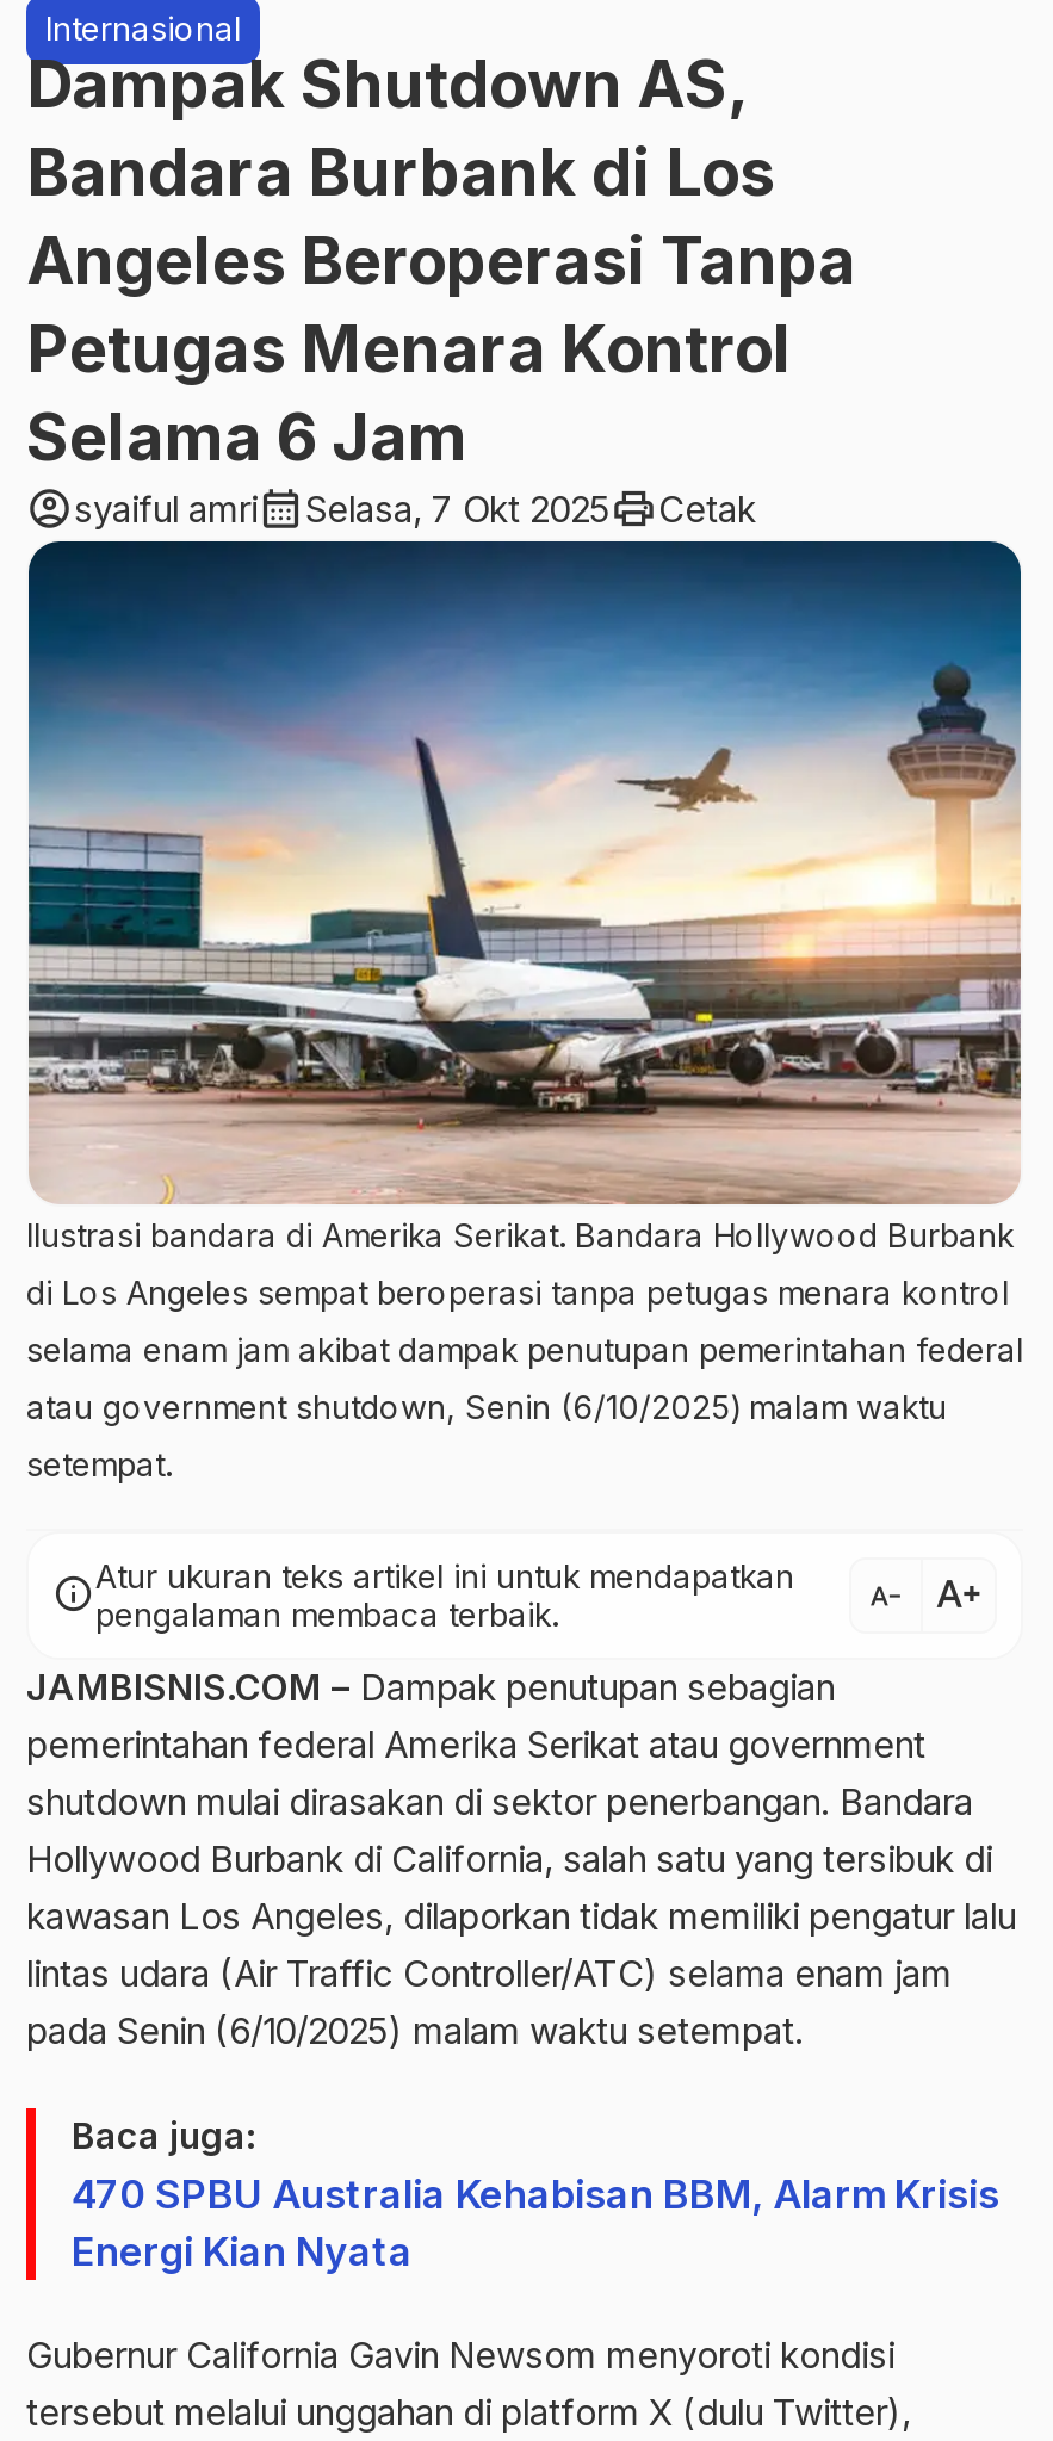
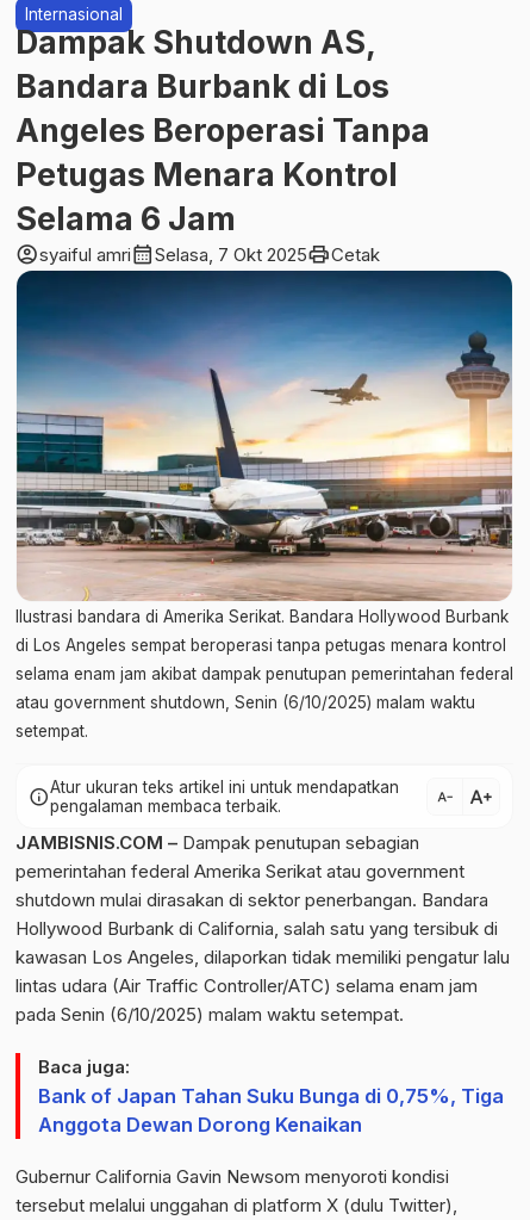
[72,2170,999,2275] 470 SPBU Australia Kehabisan BBM, Alarm Krisis | Energi Kian Nyata -> [38,1084,504,1137] Bank of Japan Tahan Suku Bunga di 0,75%, Tiga | Anggota Dewan Dorong Kenaikan

